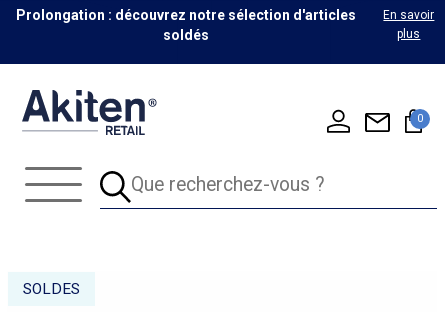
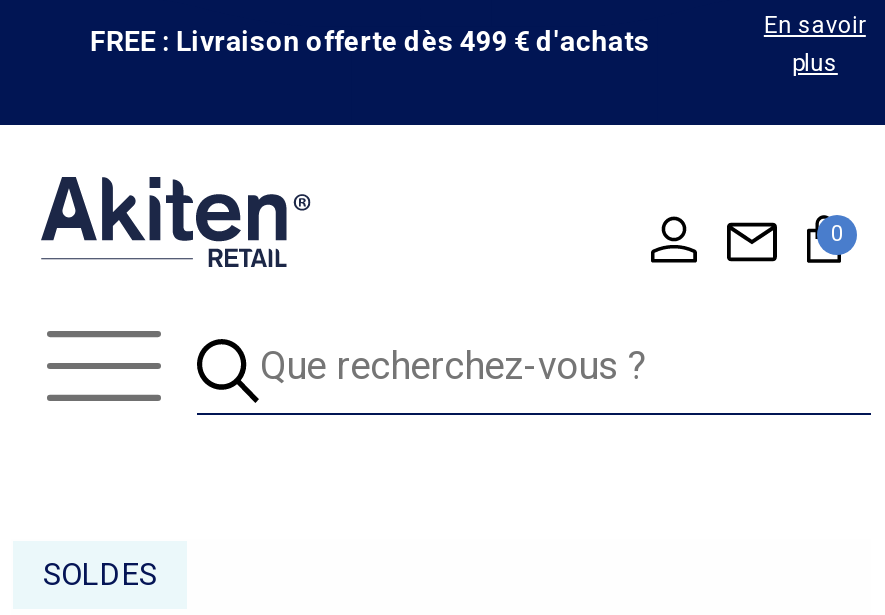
[16,7,356,43] Prolongation : découvrez notre sélection d'articles | soldés -> [90,24,650,56] FREE : Livraison offerte dès 499 € d'achats

